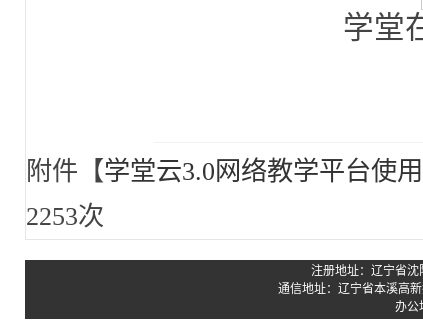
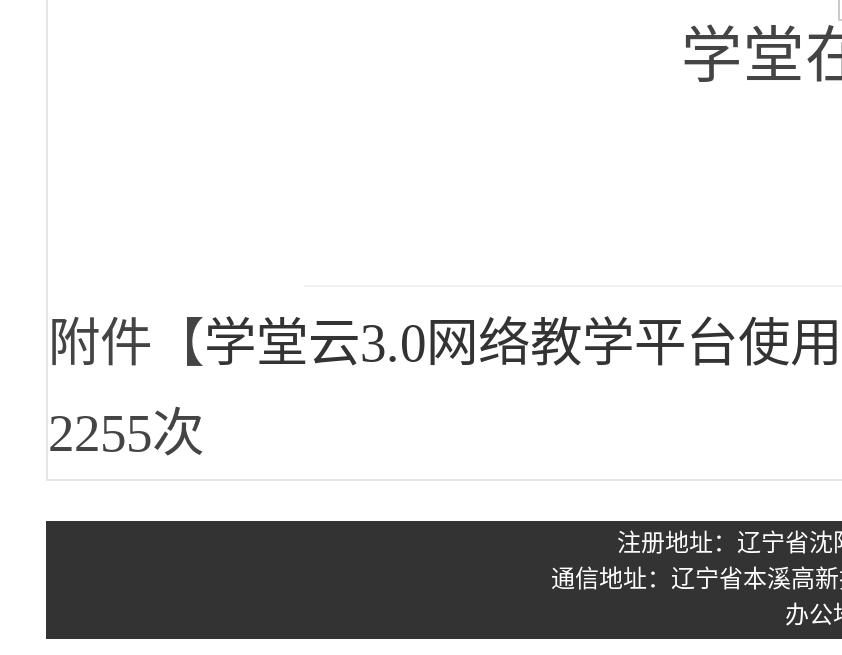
[26,202,104,231] 2253次 -> [48,405,204,463] 2255次

